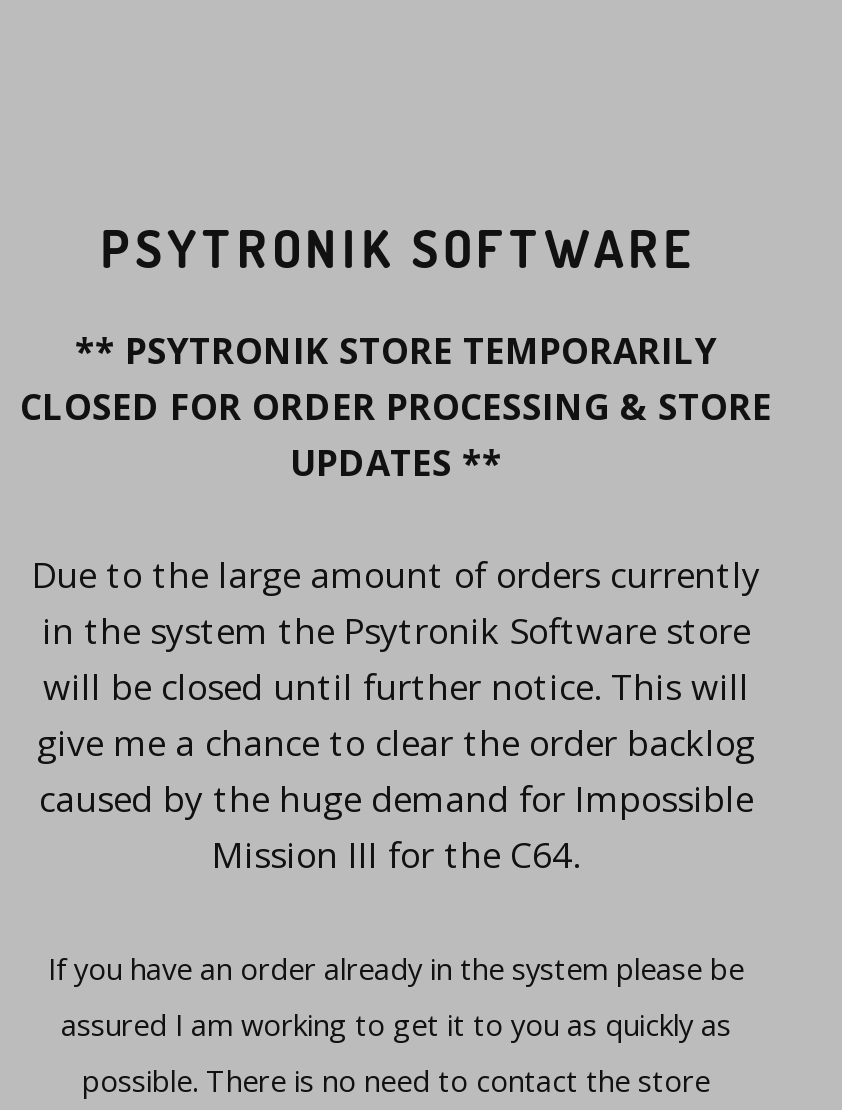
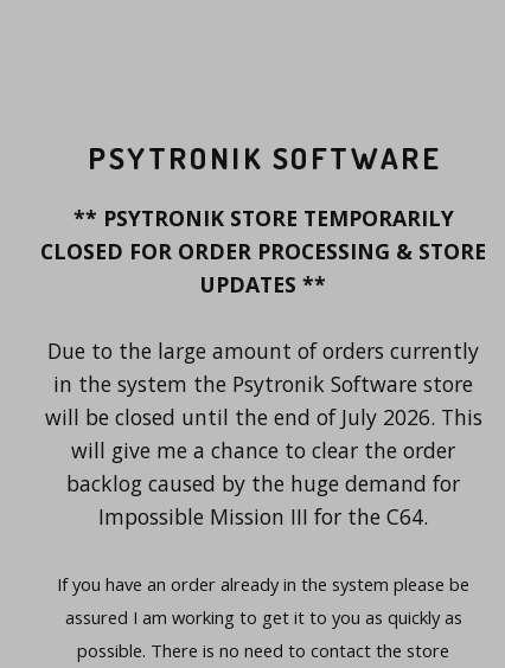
[37,662,755,878] will be closed until further notice. This will | give me a chance to clear the order backlog | caused by the huge demand for Impossible | Mission III for the C64. -> [44,403,482,531] will be closed until the end of July 2026. This | will give me a chance to clear the order | backlog caused by the huge demand for | Impossible Mission III for the C64.

